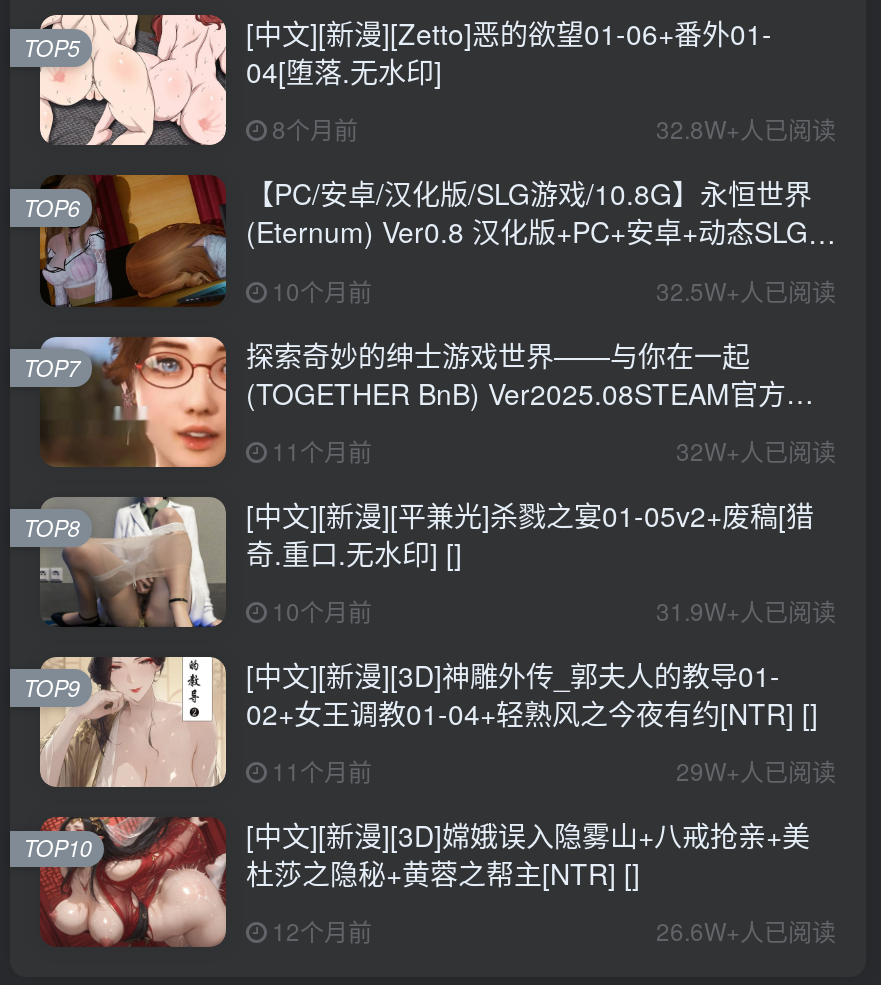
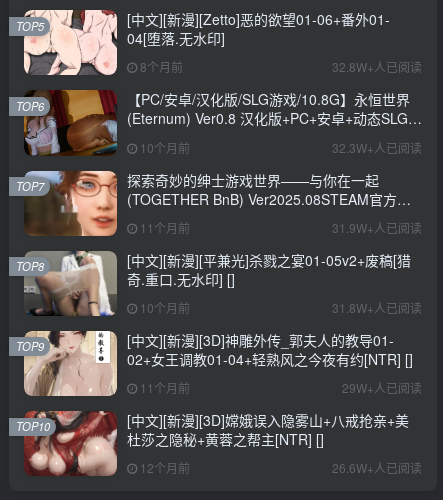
[656,272,836,306] 32.5W+人已阅读 -> [332,139,422,156] 32.3W+人已阅读
[676,432,836,466] 32W+人已阅读 -> [332,219,422,236] 31.9W+人已阅读
[656,593,836,627] 31.9W+人已阅读 -> [332,299,422,316] 31.8W+人已阅读

